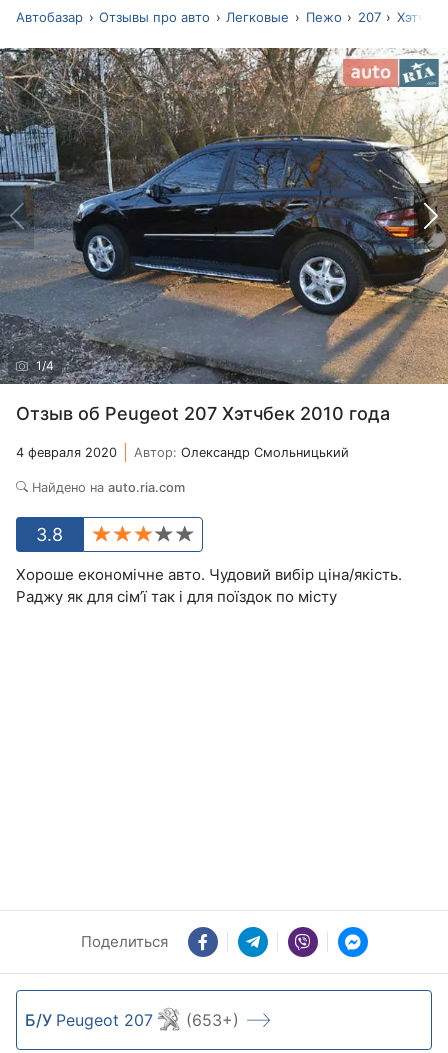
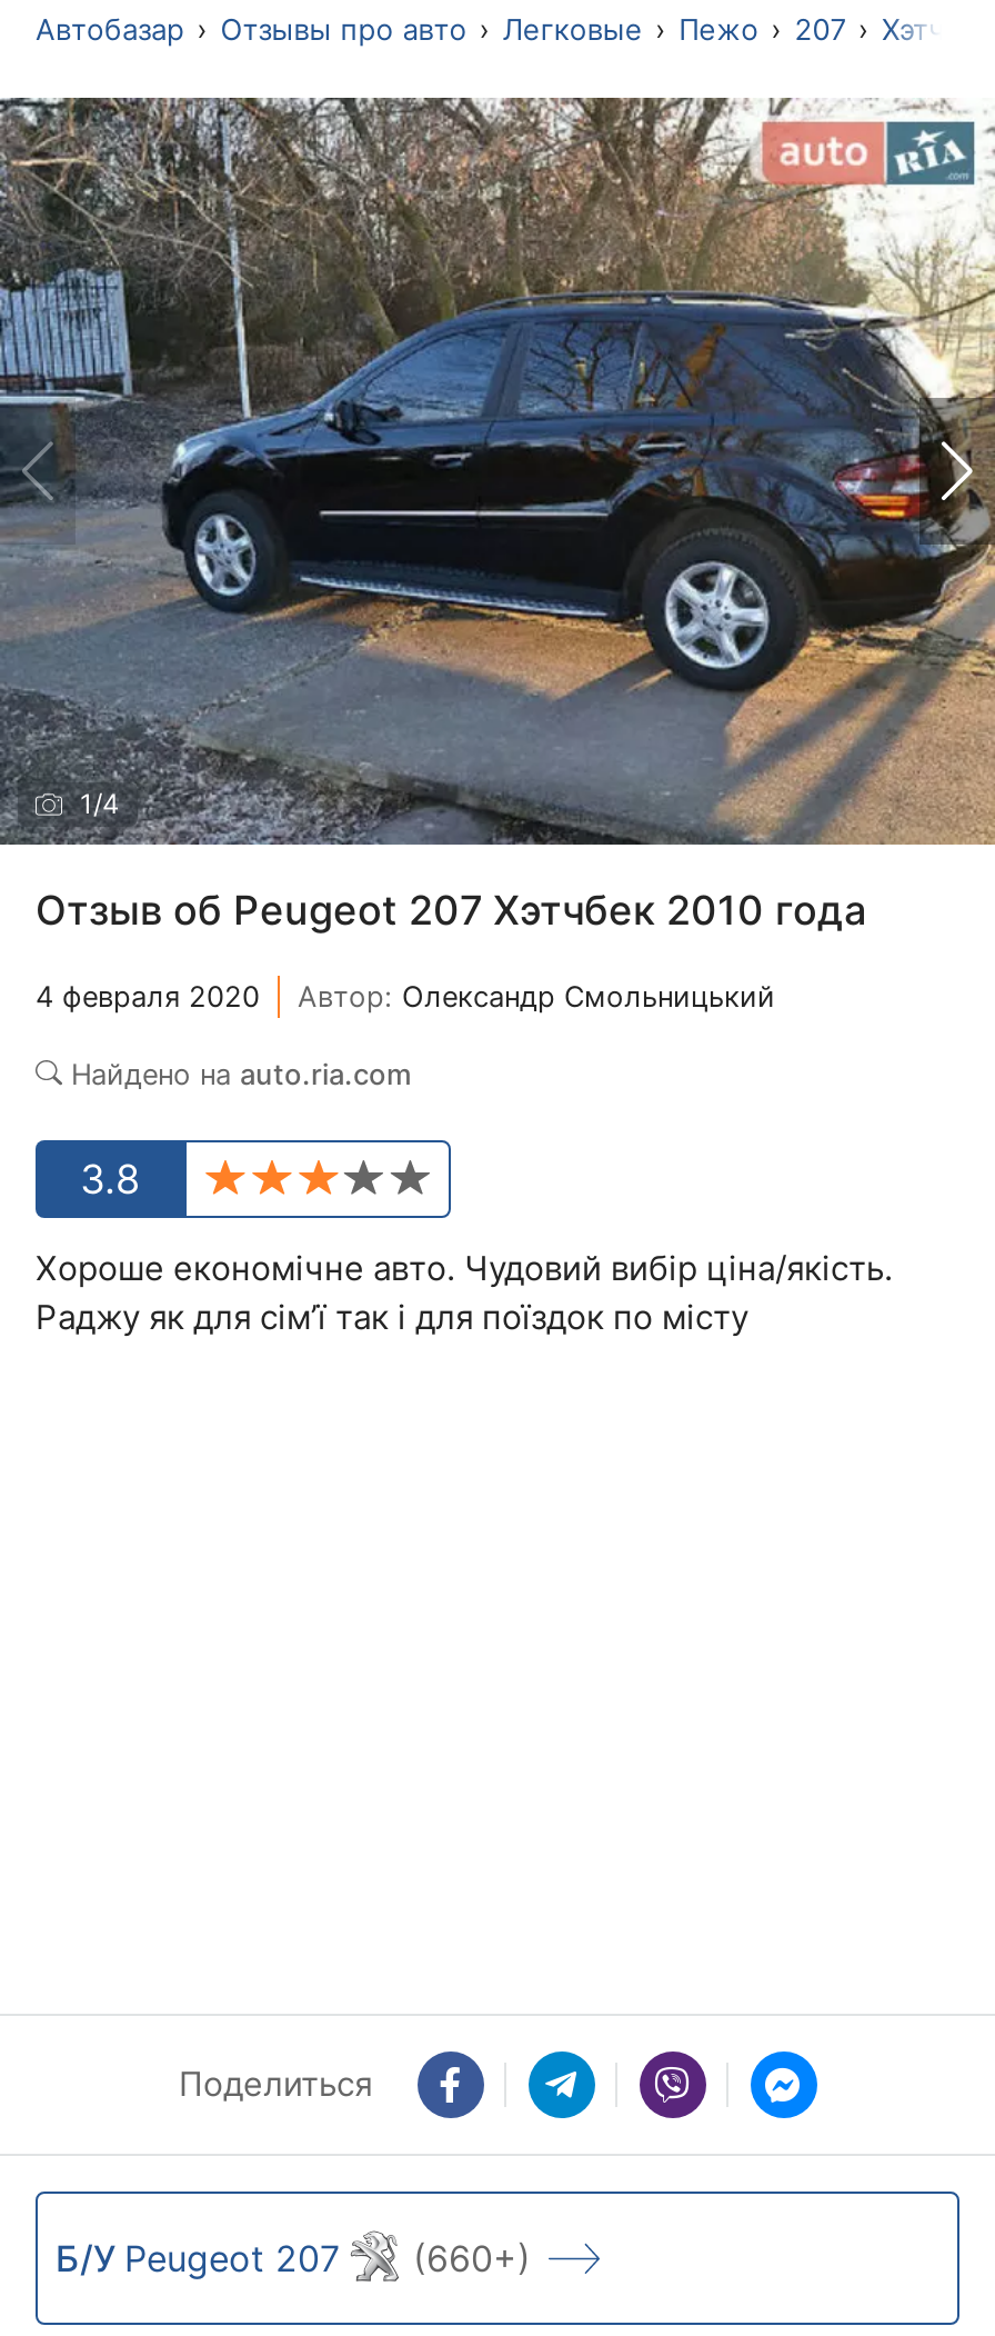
[25,1010,239,1030] Б/У Peugeot 207 (653+) -> [56,2235,531,2280] Б/У Peugeot 207 (660+)

